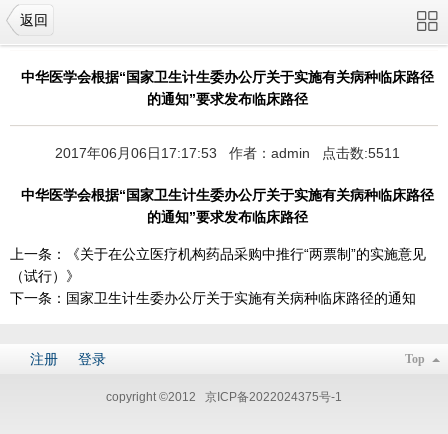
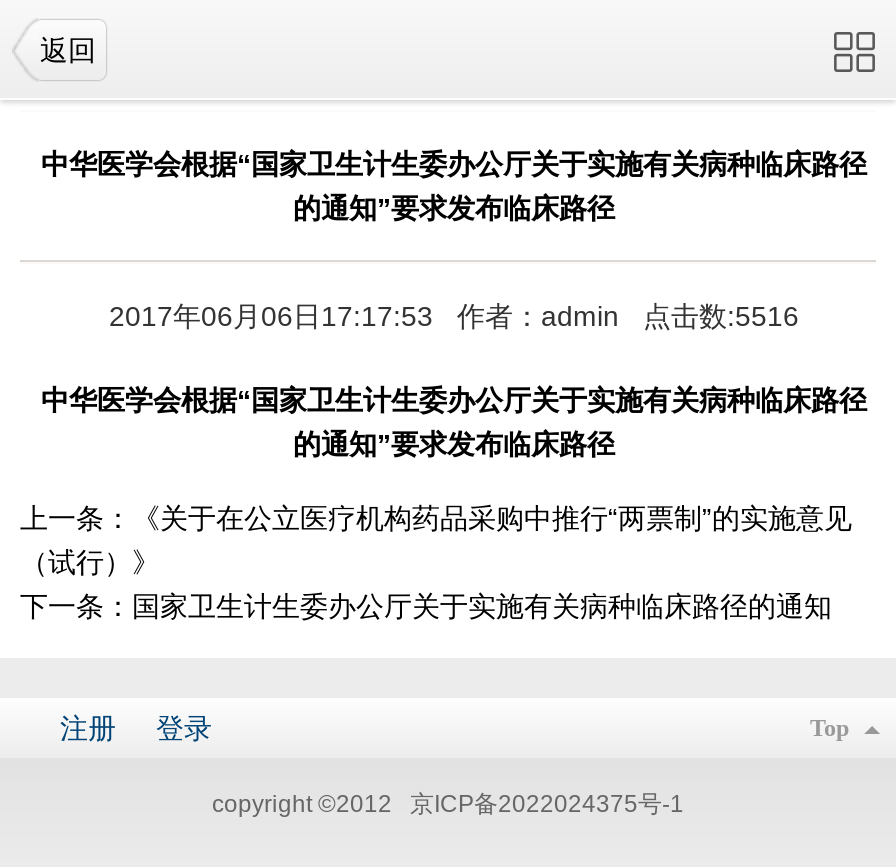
[54,145,399,161] 2017年06月06日17:17:53 作者：admin 点击数:5511 -> [109,300,799,332] 2017年06月06日17:17:53 作者：admin 点击数:5516

